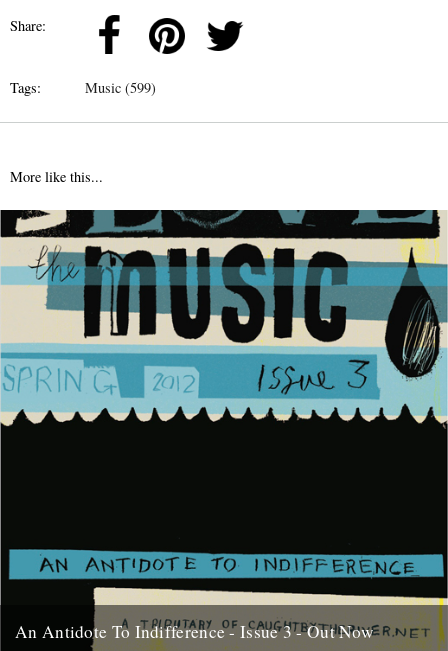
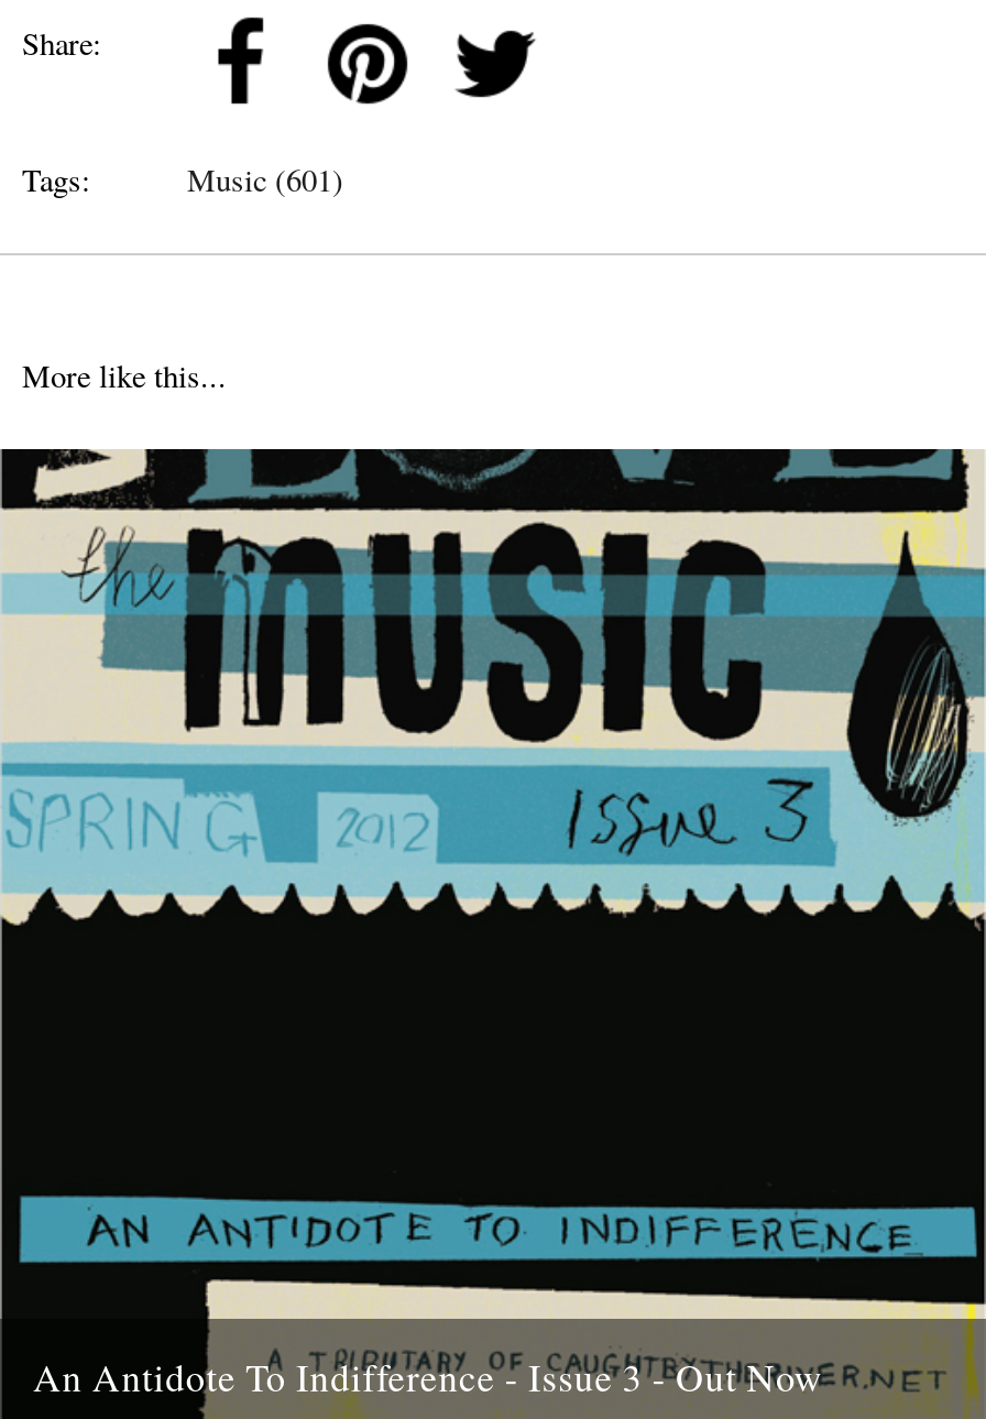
[85,78,156,97] Music (599) -> [187,158,343,199] Music (601)

